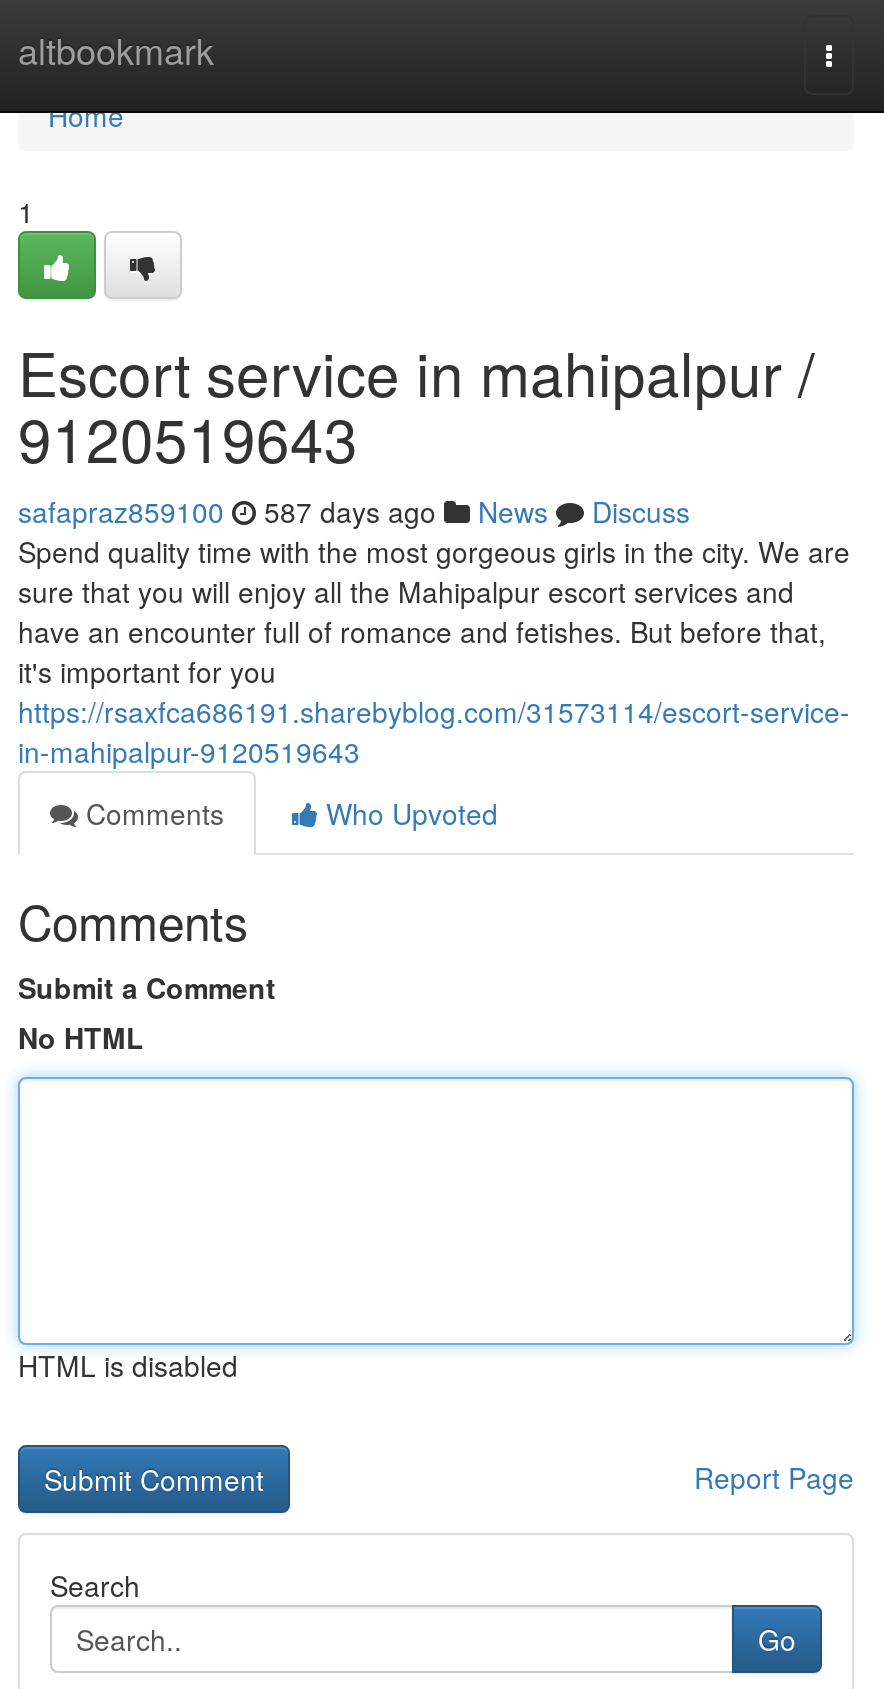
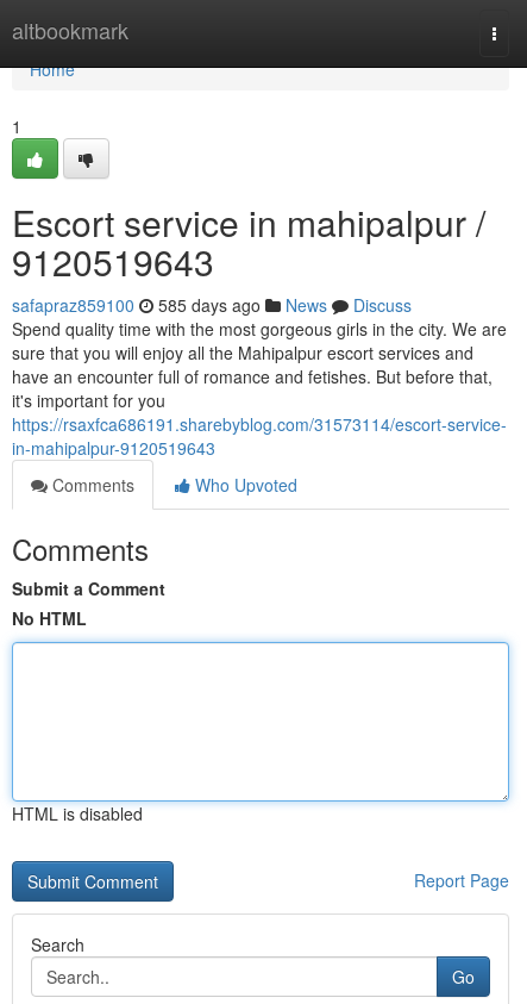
[18,491,690,531] safapraz859100 587 days ago News Discuss -> [12,293,412,317] safapraz859100 585 days ago News Discuss

